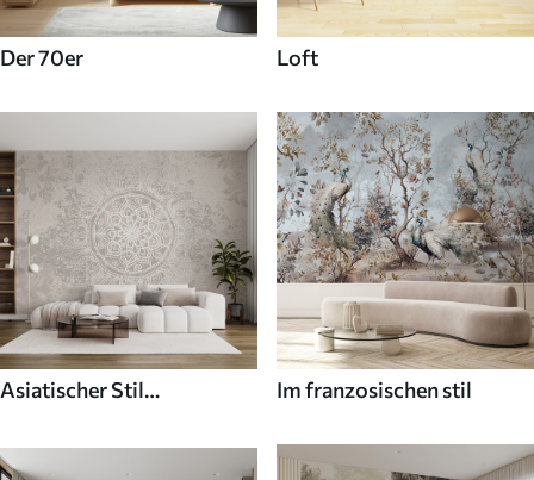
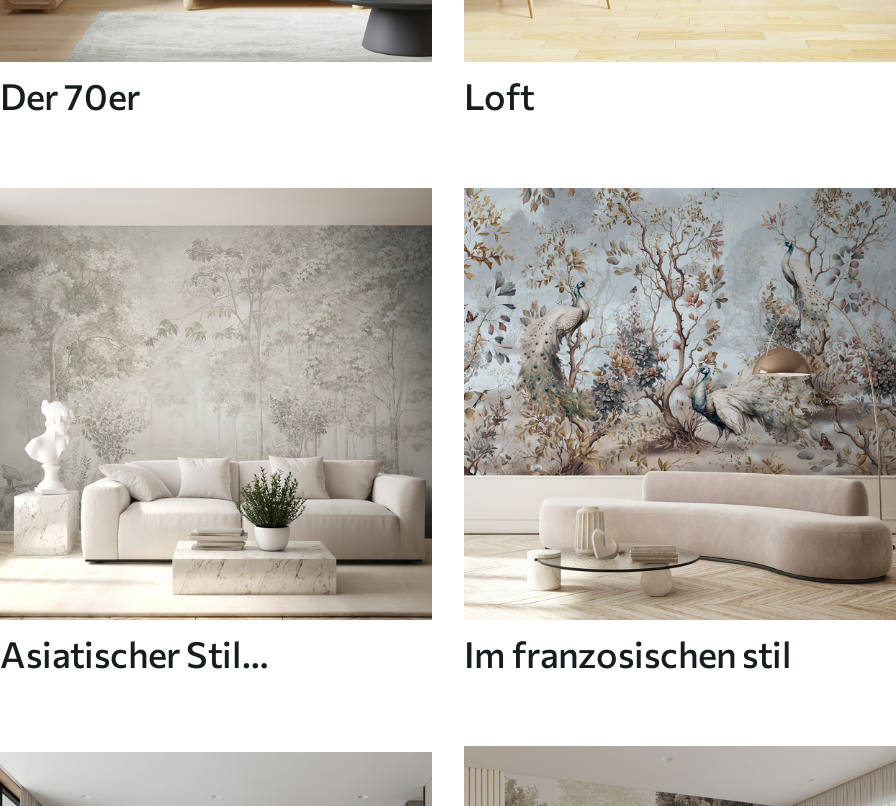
[4,113,257,370] [image] -> [6,188,432,620] [image]

